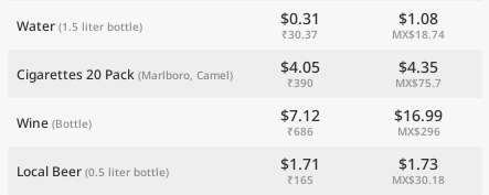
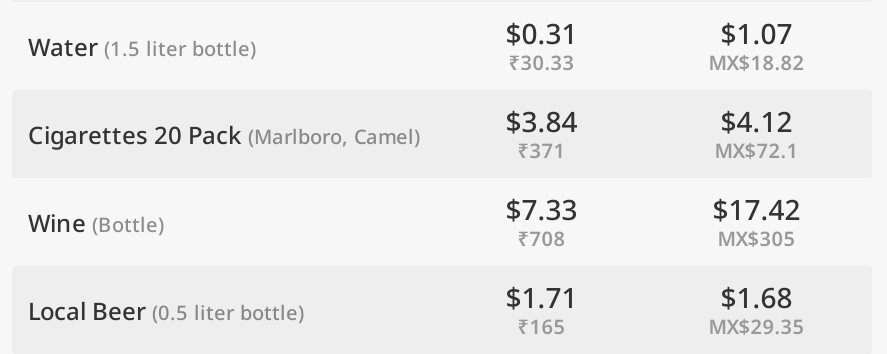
[392,8,445,42] $1.08 | MX$18.74 -> [708,14,804,76] $1.07 | MX$18.82
[282,27,318,42] ₹30.37 -> [508,48,574,76] ₹30.33
[280,56,320,91] $4.05 | ₹390 -> [506,102,578,164] $3.84 | ₹371
[395,56,442,91] $4.35 | MX$75.7 -> [714,102,798,164] $4.12 | MX$72.1
[280,105,320,139] $7.12 | ₹686 -> [506,190,578,252] $7.33 | ₹708
[394,105,443,139] $16.99 | MX$296 -> [712,190,800,252] $17.42 | MX$305
[392,153,445,188] $1.73 | MX$30.18 -> [708,278,804,340] $1.68 | MX$29.35

